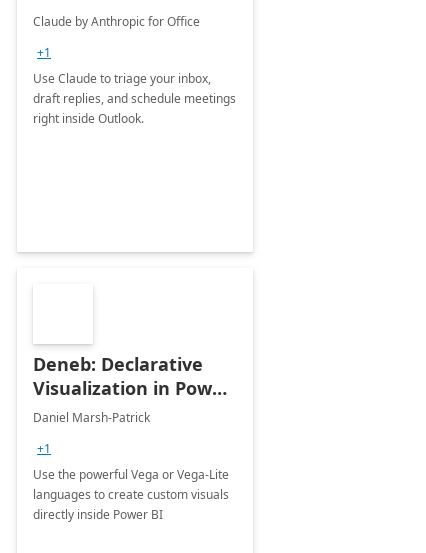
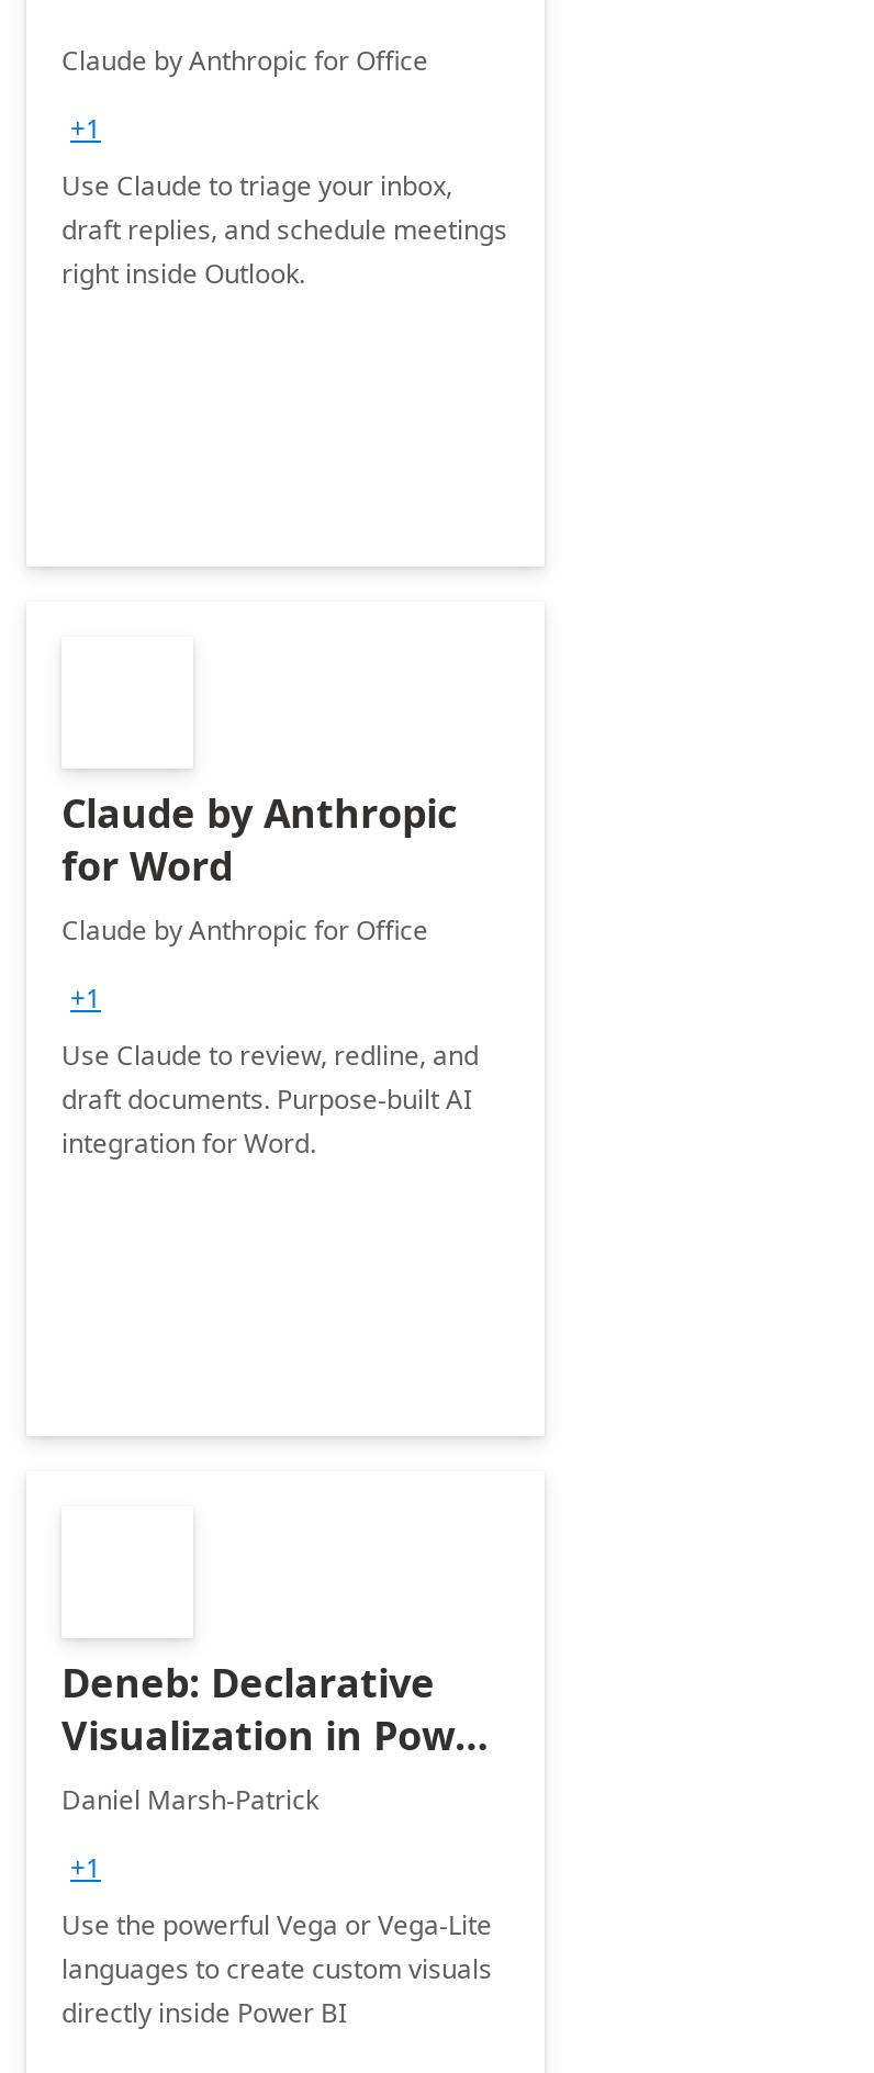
none -> [61,786,479,1162] Claude by Anthropic | for Word | Claude by Anthropic for Office | +1 | Use Claude to review, redline, and | draft documents. Purpose-built AI | integration for Word.

